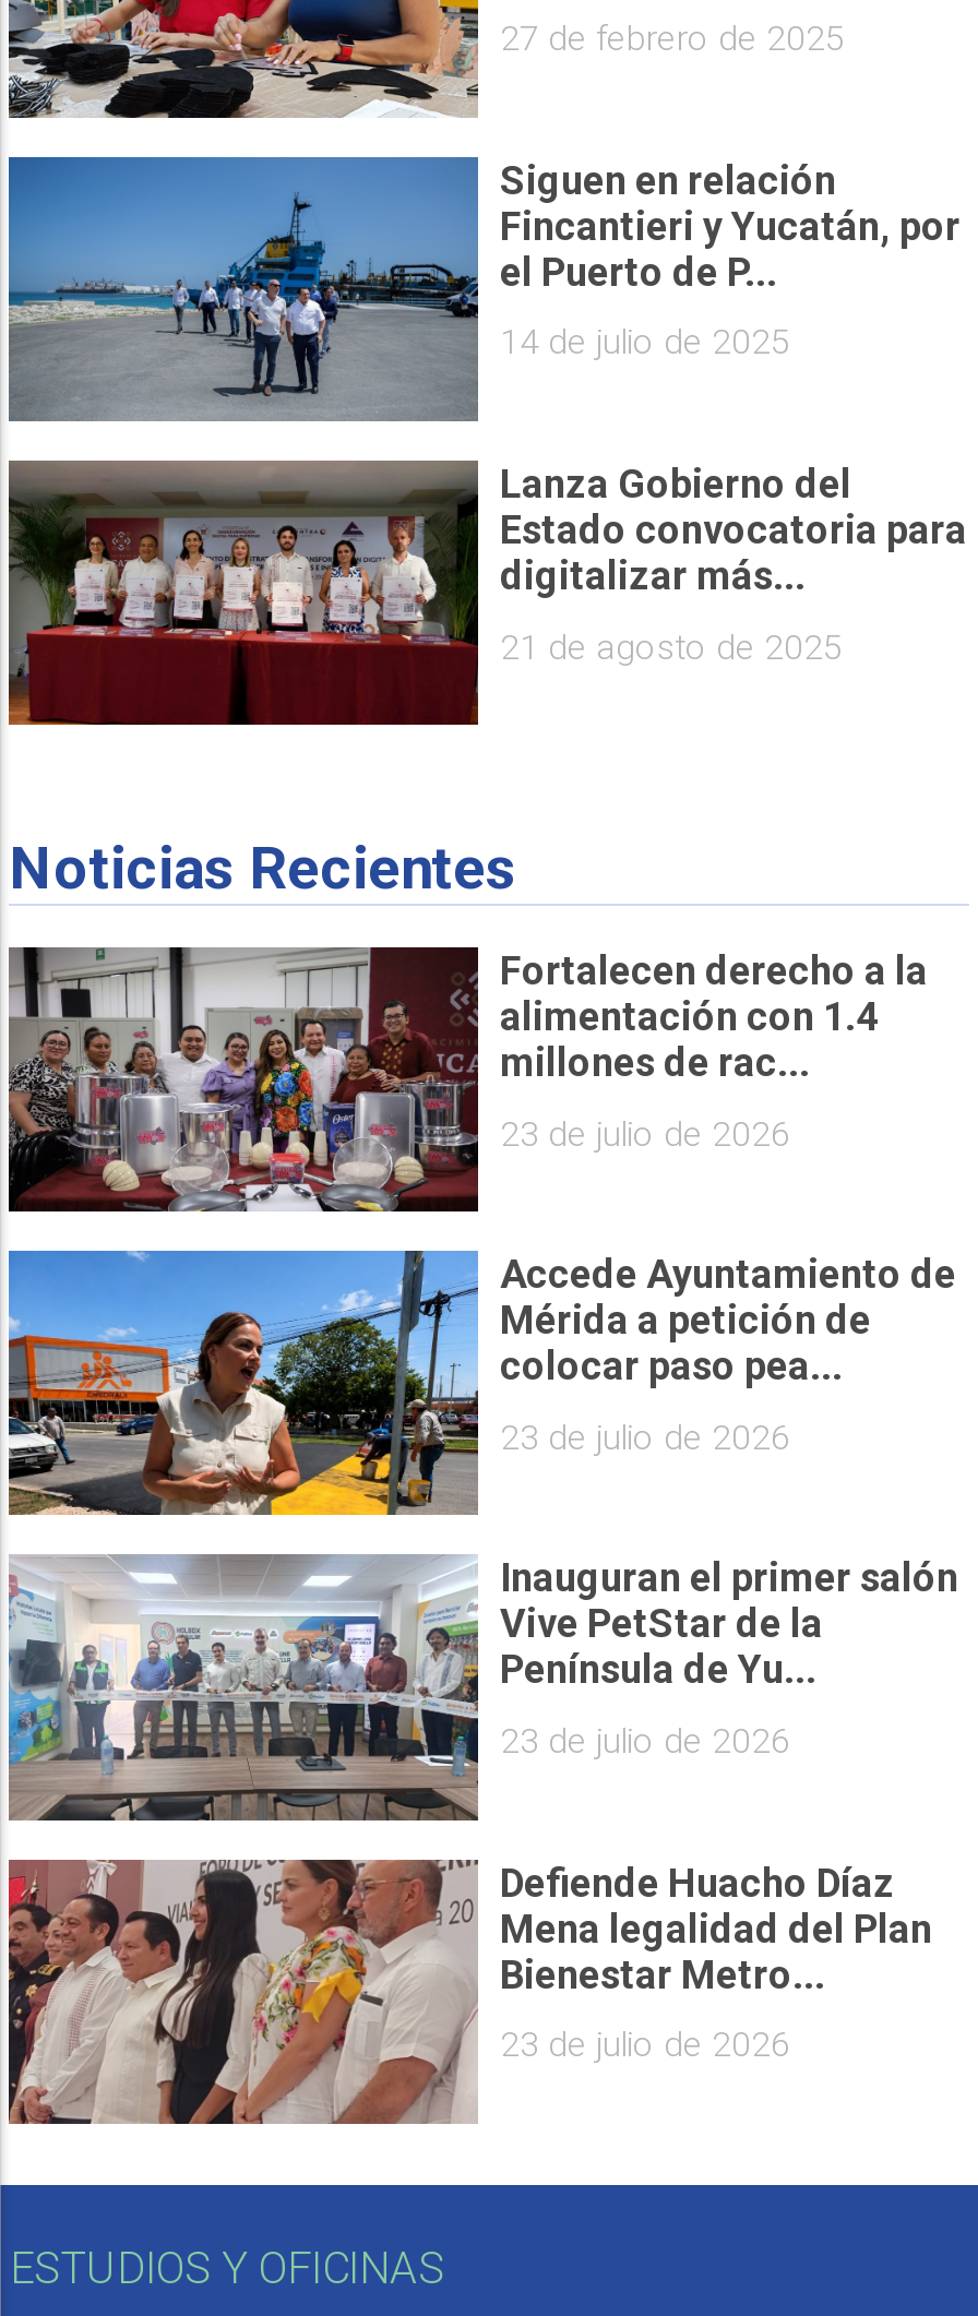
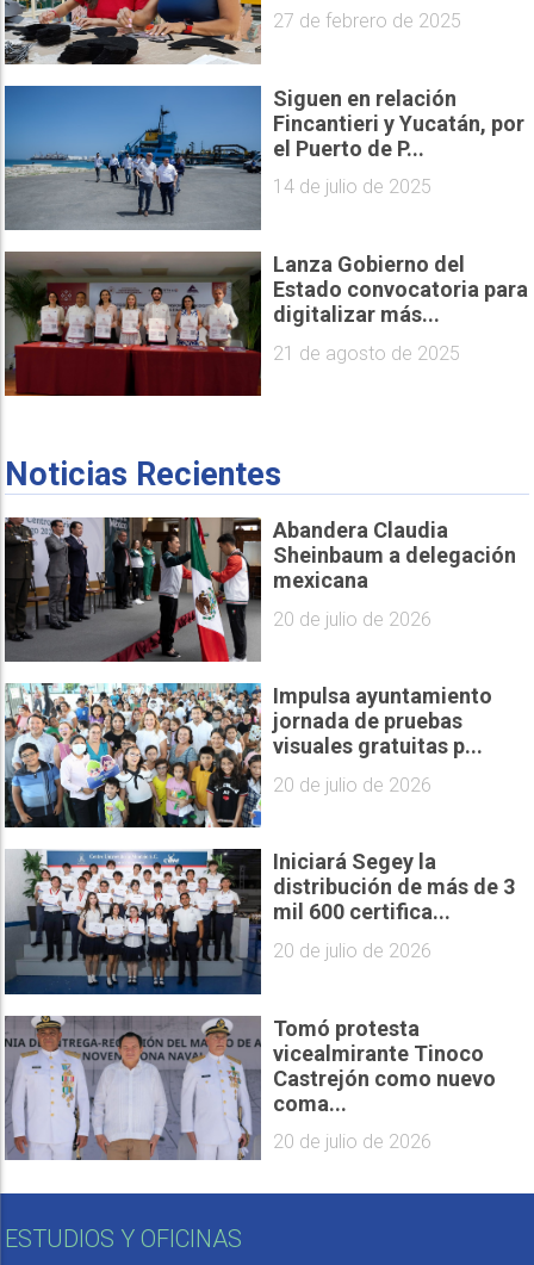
[7,945,928,1214] [image] | Fortalecen derecho a la | alimentación con 1.4 | millones de rac... -> [4,516,516,663] [image] | Abandera Claudia | Sheinbaum a delegación | mexicana
[500,1112,790,1154] 23 de julio de 2026 -> [273,608,431,630] 20 de julio de 2026
[7,1249,956,1517] [image] | Accede Ayuntamiento de | Mérida a petición de | colocar paso pea... -> [4,682,492,829] [image] | Impulsa ayuntamiento | jornada de pruebas | visuales gratuitas p...
[500,1416,790,1458] 23 de julio de 2026 -> [273,774,431,796] 20 de julio de 2026
[7,1554,958,1823] [image] | Inauguran el primer salón | Vive PetStar de la | Península de Yu... -> [4,848,515,996] [image] | Iniciará Segey la | distribución de más de 3 | mil 600 certifica...
[500,1720,790,1762] 23 de julio de 2026 -> [273,940,431,962] 20 de julio de 2026
[7,1859,932,2126] [image] | Defiende Huacho Díaz | Mena legalidad del Plan | Bienestar Metro... -> [4,1015,496,1161] [image] | Tomó protesta | vicealmirante Tinoco | Castrejón como nuevo | coma...
[500,2024,790,2065] 23 de julio de 2026 -> [273,1130,431,1153] 20 de julio de 2026

